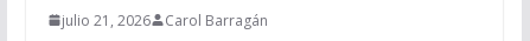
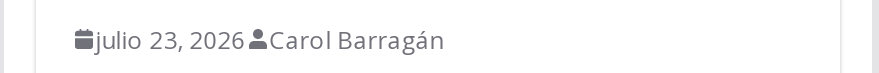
[61,10,268,30] julio 21, 2026 Carol Barragán -> [95,22,443,56] julio 23, 2026 Carol Barragán

